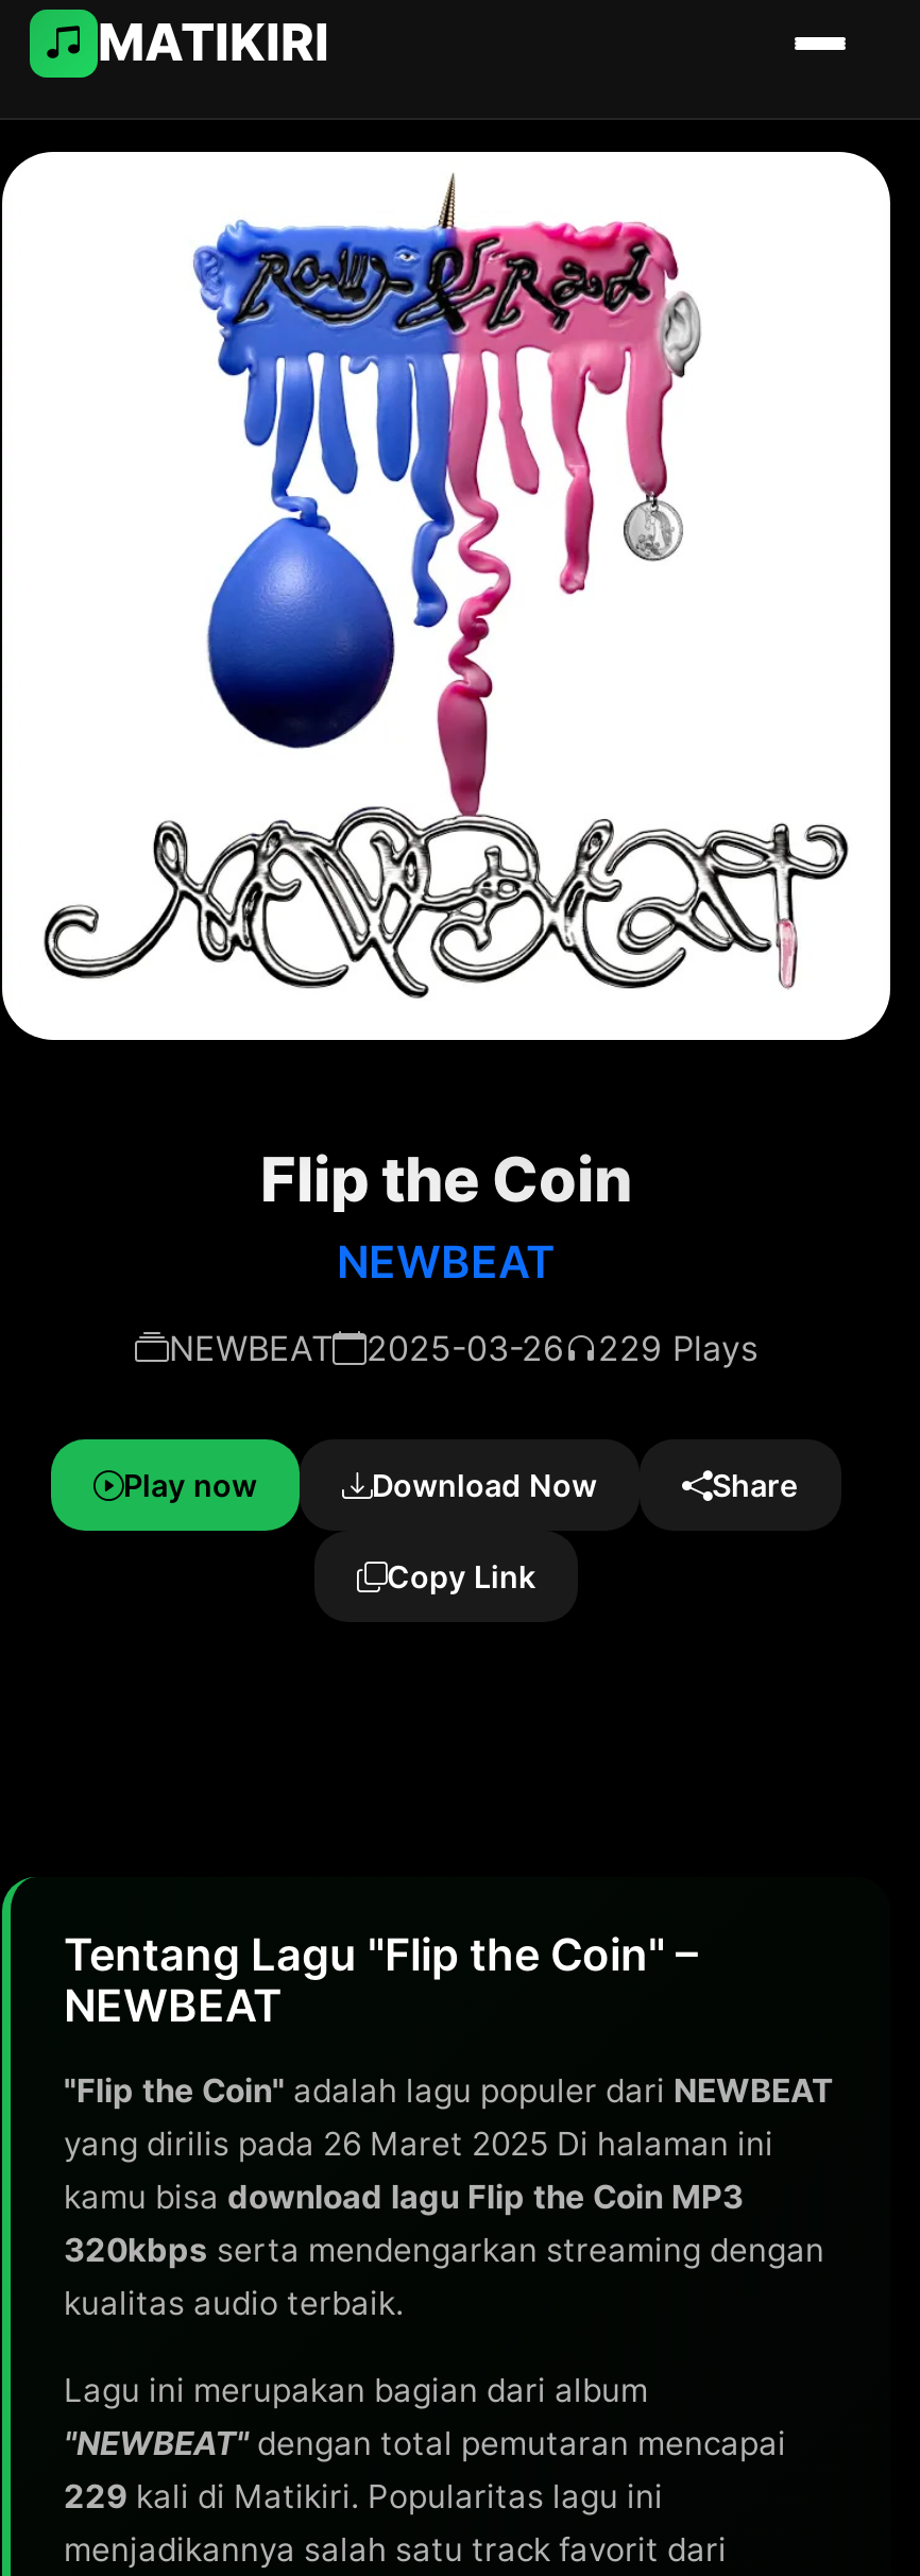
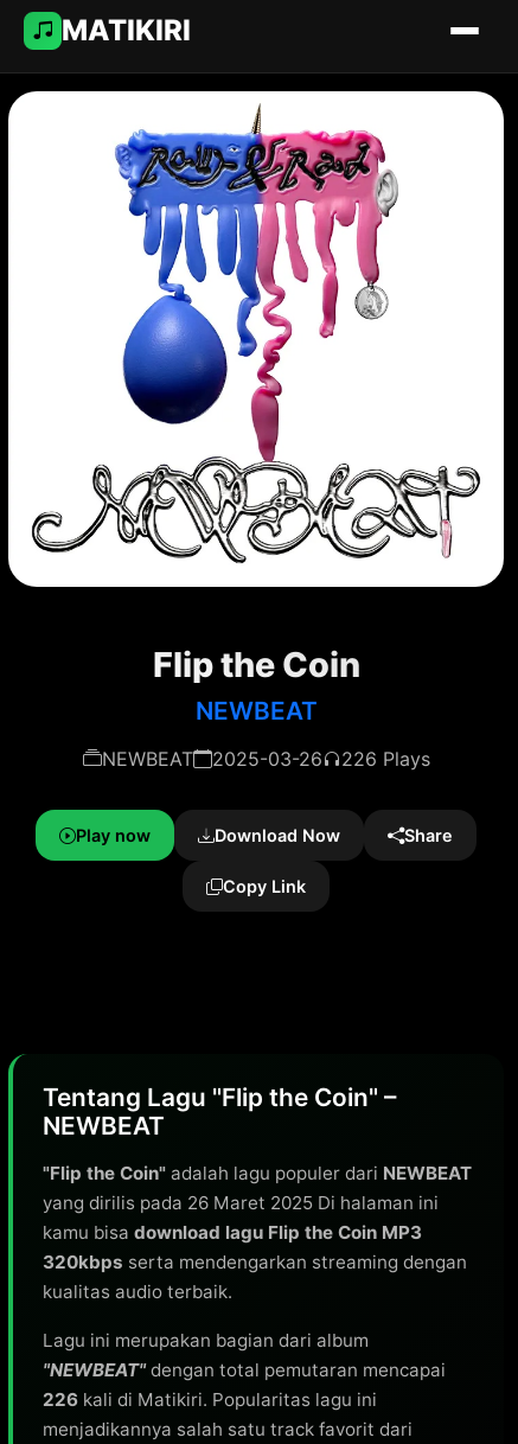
[169,1327,757,1369] NEWBEAT 2025-03-26 229 Plays -> [101,747,430,771] NEWBEAT 2025-03-26 226 Plays
[64,2476,663,2517] 229 kali di Matikiri. Popularitas lagu ini -> [43,1388,377,1411] 226 kali di Matikiri. Popularitas lagu ini

